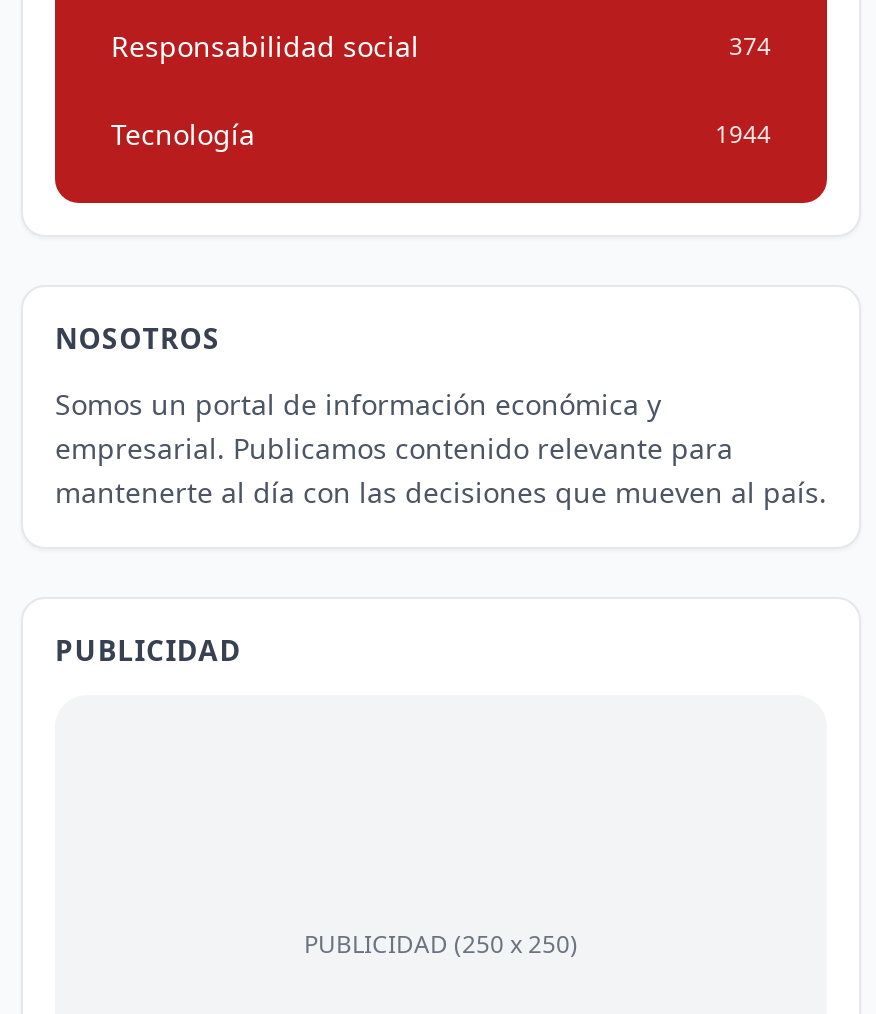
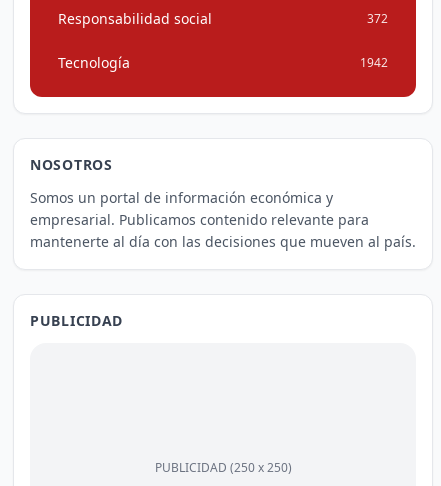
[729,29,771,63] 374 -> [367,10,388,27] 372
[715,117,771,151] 1944 -> [360,54,388,71] 1942

